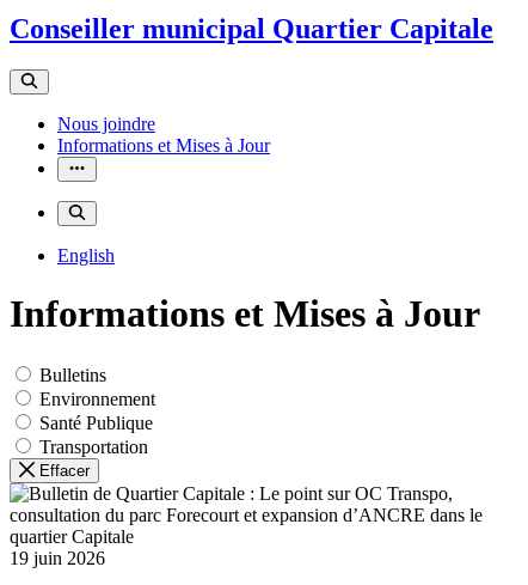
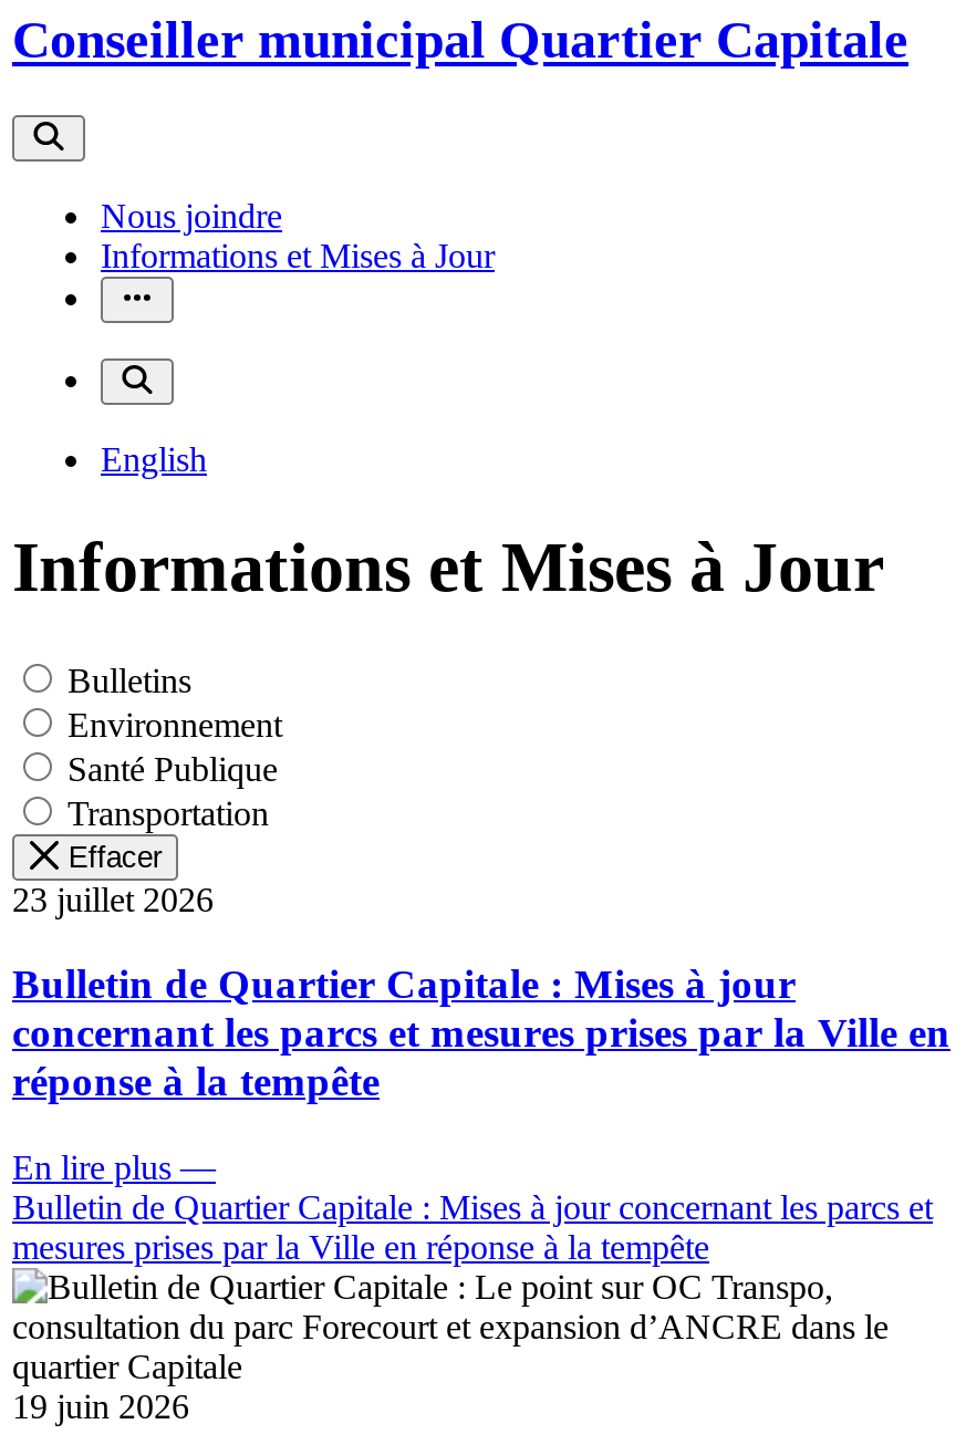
none -> [12,880,951,1266] 23 juillet 2026 | Bulletin de Quartier Capitale : Mises à jour | concernant les parcs et mesures prises par la Ville en | réponse à la tempête | En lire plus — | Bulletin de Quartier Capitale : Mises à jour concernant les parcs et | mesures prises par la Ville en réponse à la tempête

